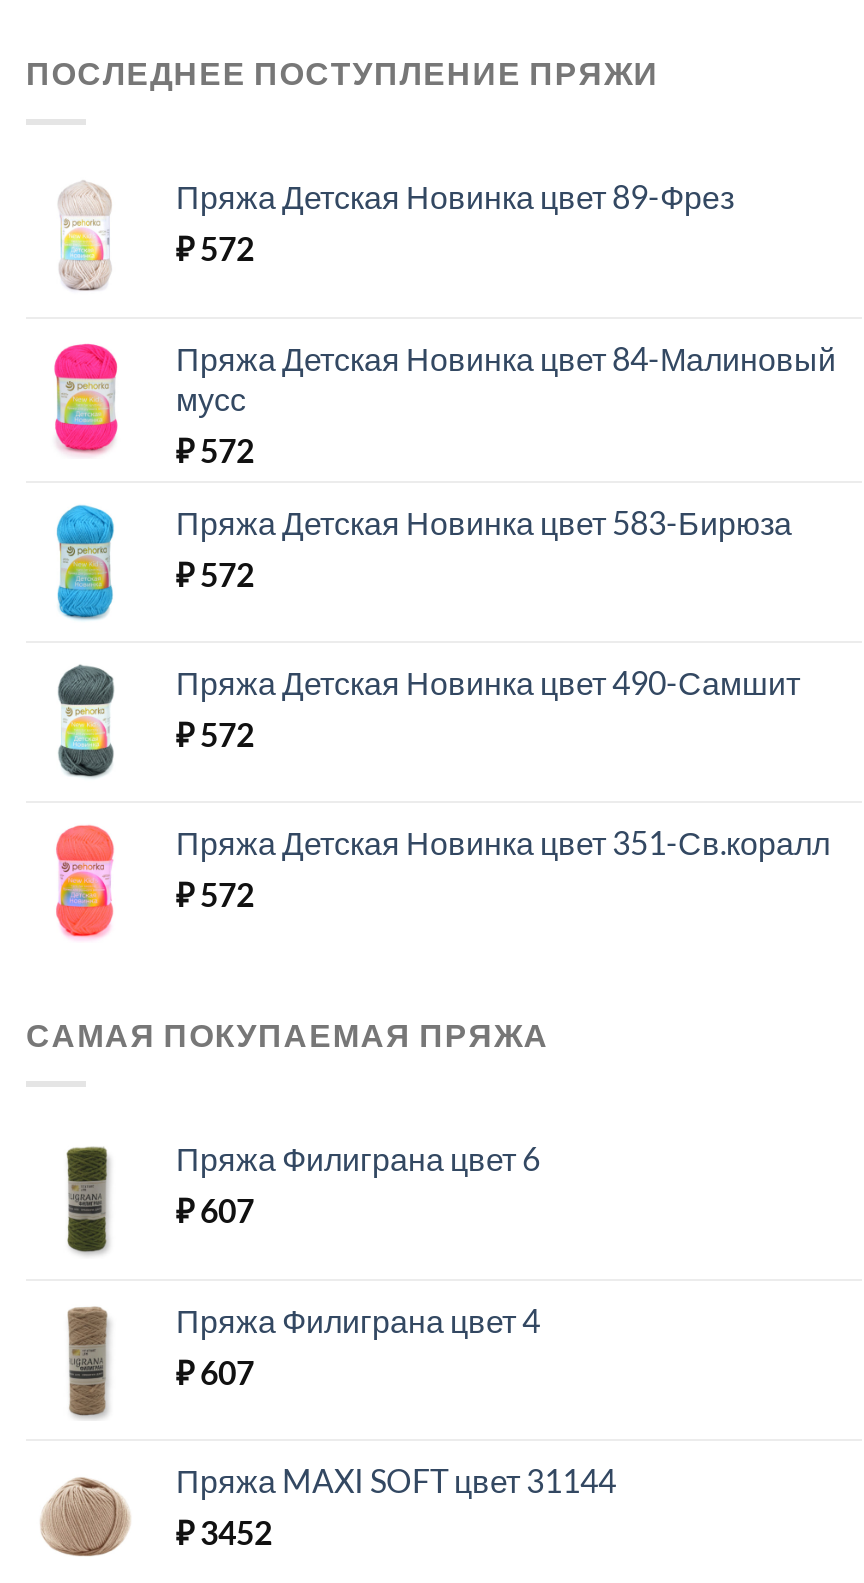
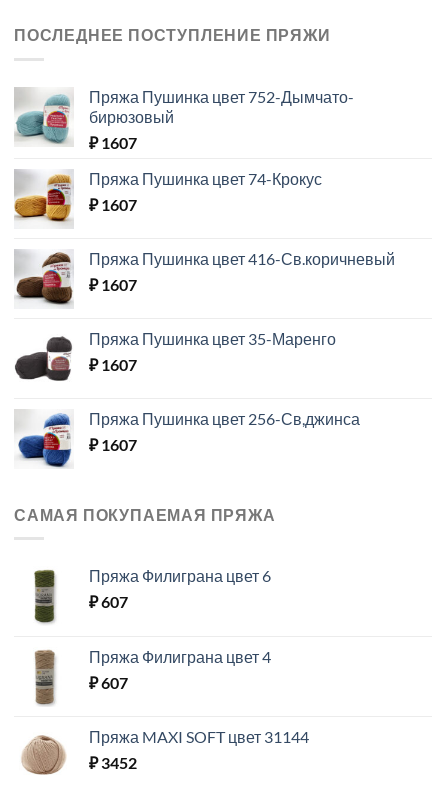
[28,176,734,295] [image] | Пряжа Детская Новинка цвет 89-Фрез | ₽ 572 -> [14,87,354,152] [image] | Пряжа Пушинка цвет 752-Дымчато- | бирюзовый | ₽ 1607
[26,338,836,468] [image] | Пряжа Детская Новинка цвет 84-Малиновый | мусс | ₽ 572 -> [13,169,322,228] [image] | Пряжа Пушинка цвет 74-Крокус | ₽ 1607
[28,502,792,621] [image] | Пряжа Детская Новинка цвет 583-Бирюза | ₽ 572 -> [14,249,395,308] [image] | Пряжа Пушинка цвет 416-Св.коричневый | ₽ 1607
[28,662,800,779] [image] | Пряжа Детская Новинка цвет 490-Самшит | ₽ 572 -> [14,329,336,386] [image] | Пряжа Пушинка цвет 35-Маренго | ₽ 1607
[28,822,830,941] [image] | Пряжа Детская Новинка цвет 351-Св.коралл | ₽ 572 -> [14,409,360,469] [image] | Пряжа Пушинка цвет 256-Св,джинса | ₽ 1607

